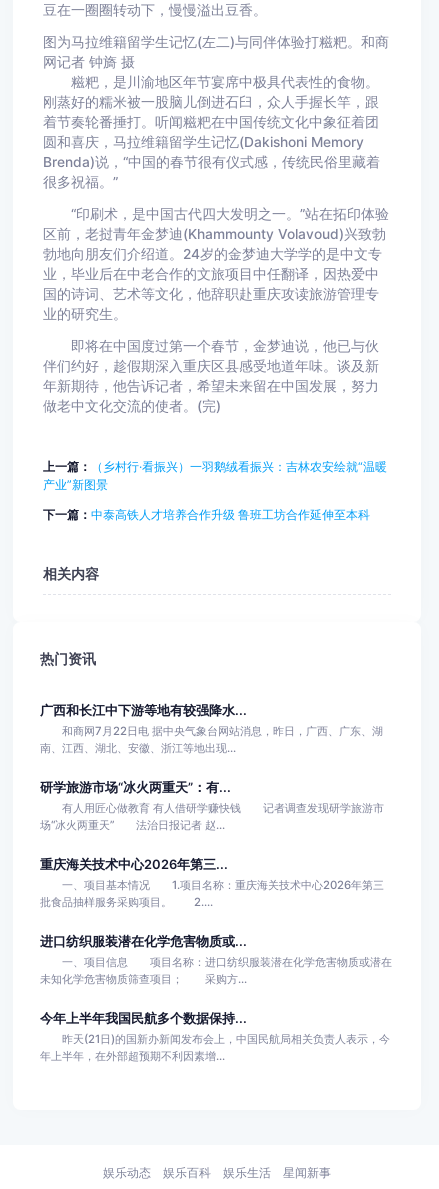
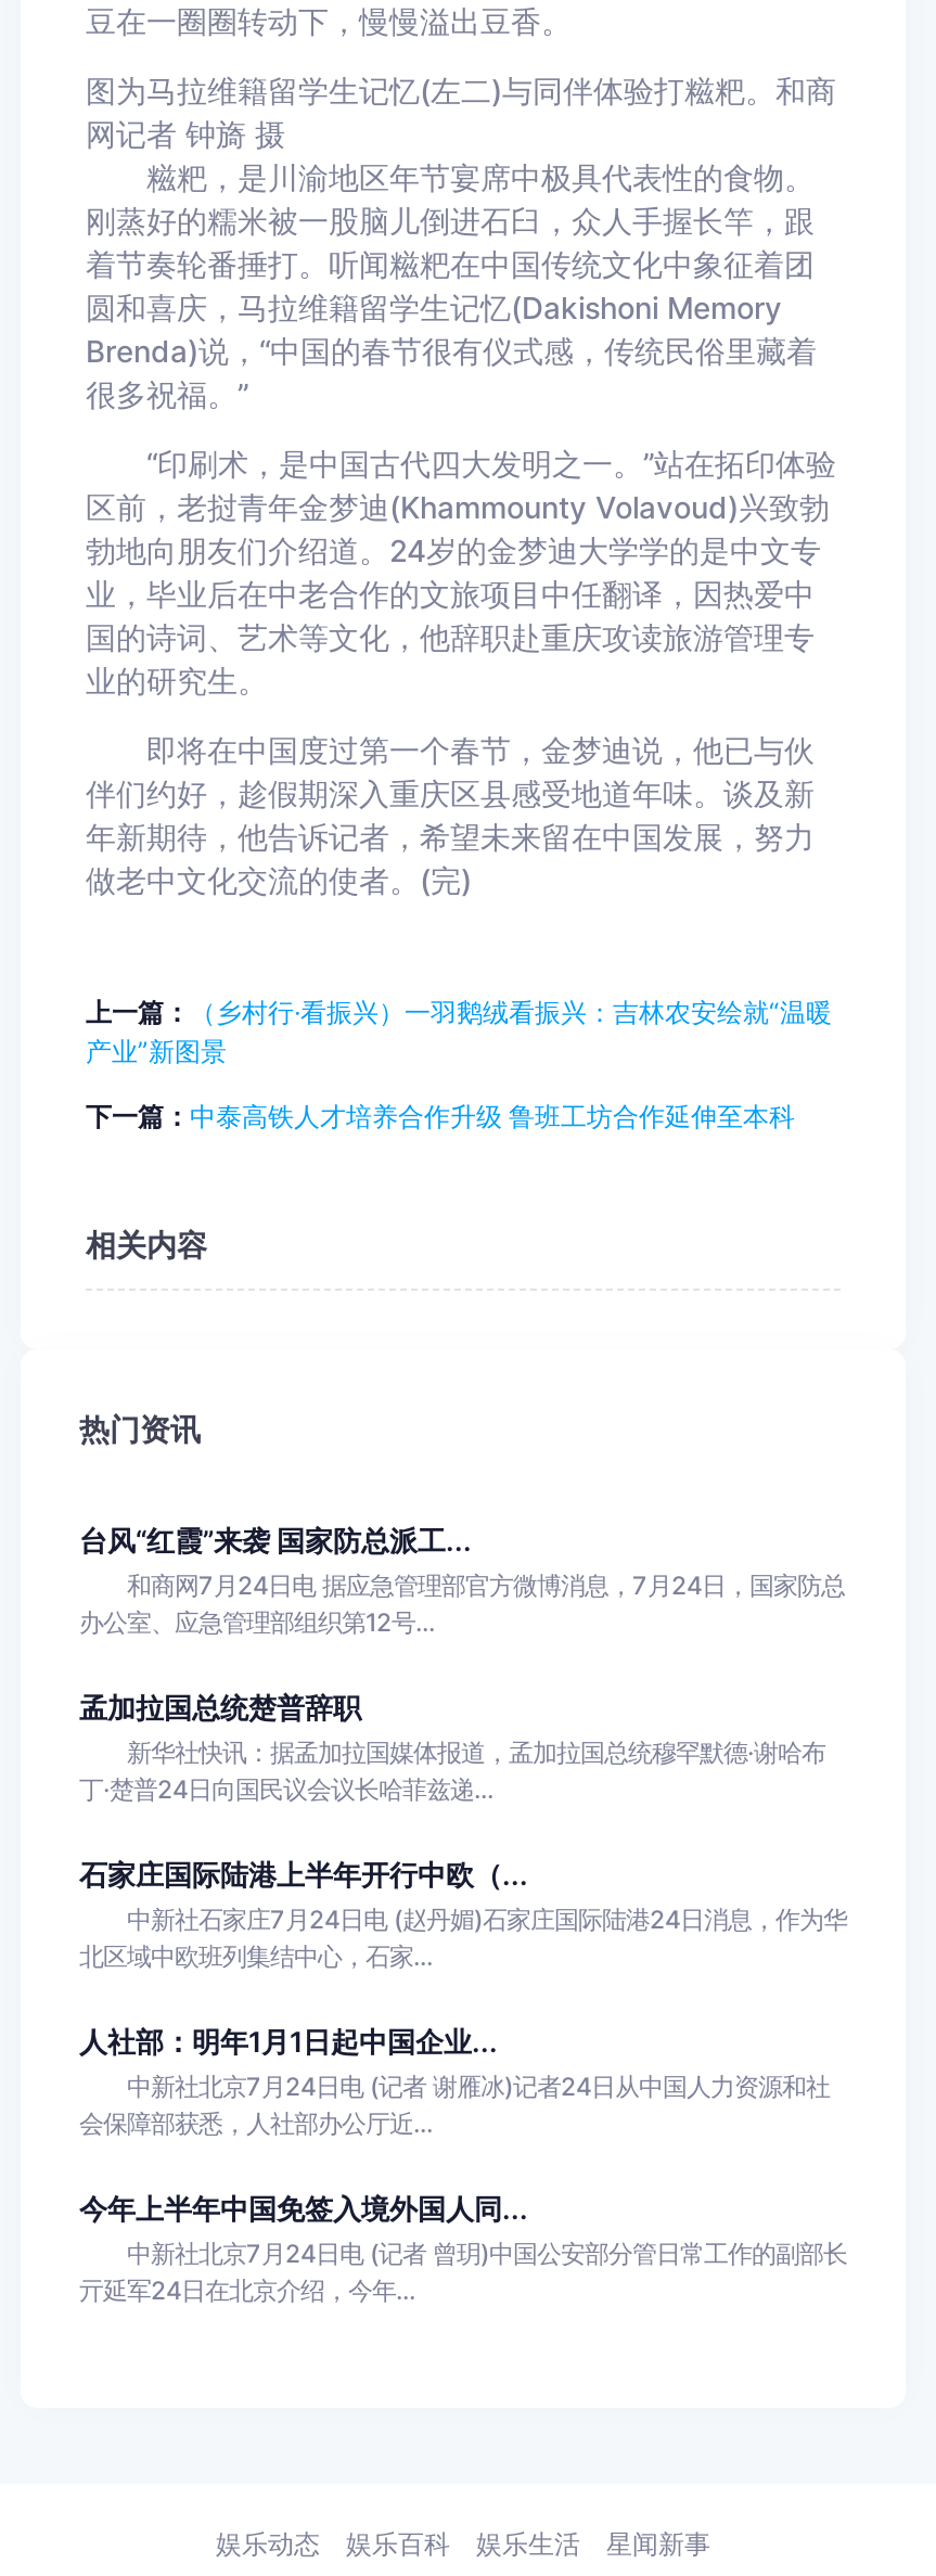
[40,703,383,755] 广西和长江中下游等地有较强降水... | 和商网7月22日电 据中央气象台网站消息，昨日，广西、广东、湖 | 南、江西、湖北、安徽、浙江等地出现... -> [79,1525,845,1638] 台风“红霞”来袭 国家防总派工... | 和商网7月24日电 据应急管理部官方微博消息，7月24日，国家防总 | 办公室、应急管理部组织第12号...
[40,780,384,832] 研学旅游市场“冰火两重天”：有... | 有人用匠心做教育 有人借研学赚快钱 记者调查发现研学旅游市 | 场“冰火两重天” 法治日报记者 赵... -> [79,1692,825,1805] 孟加拉国总统楚普辞职 | 新华社快讯：据孟加拉国媒体报道，孟加拉国总统穆罕默德·谢哈布 | 丁·楚普24日向国民议会议长哈菲兹递...
[40,857,384,909] 重庆海关技术中心2026年第三... | 一、项目基本情况 1.项目名称：重庆海关技术中心2026年第三 | 批食品抽样服务采购项目。 2.... -> [79,1859,847,1972] 石家庄国际陆港上半年开行中欧（... | 中新社石家庄7月24日电 (赵丹媚)石家庄国际陆港24日消息，作为华 | 北区域中欧班列集结中心，石家...
[40,934,392,986] 进口纺织服装潜在化学危害物质或... | 一、项目信息 项目名称：进口纺织服装潜在化学危害物质或潜在 | 未知化学危害物质筛查项目； 采购方... -> [79,2026,830,2139] 人社部：明年1月1日起中国企业... | 中新社北京7月24日电 (记者 谢雁冰)记者24日从中国人力资源和社 | 会保障部获悉，人社部办公厅近...
[40,1011,390,1063] 今年上半年我国民航多个数据保持... | 昨天(21日)的国新办新闻发布会上，中国民航局相关负责人表示，今 | 年上半年，在外部超预期不利因素增... -> [79,2193,847,2306] 今年上半年中国免签入境外国人同... | 中新社北京7月24日电 (记者 曾玥)中国公安部分管日常工作的副部长 | 亓延军24日在北京介绍，今年...

